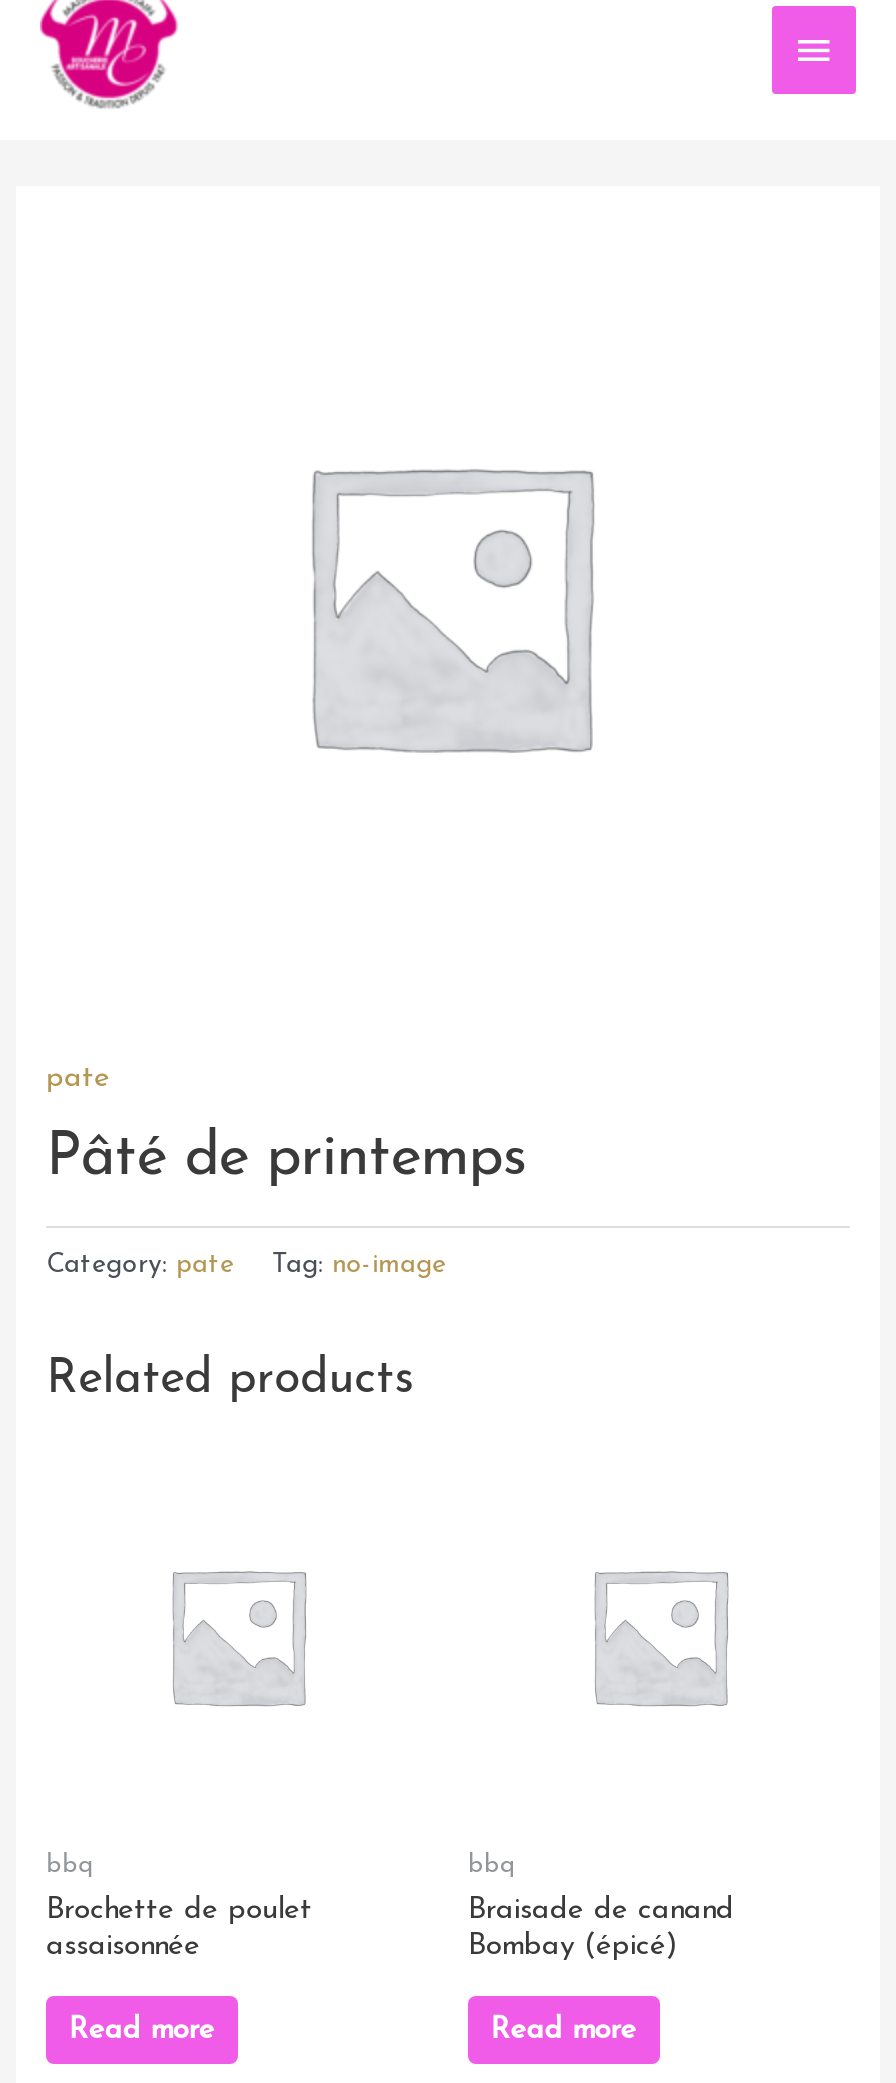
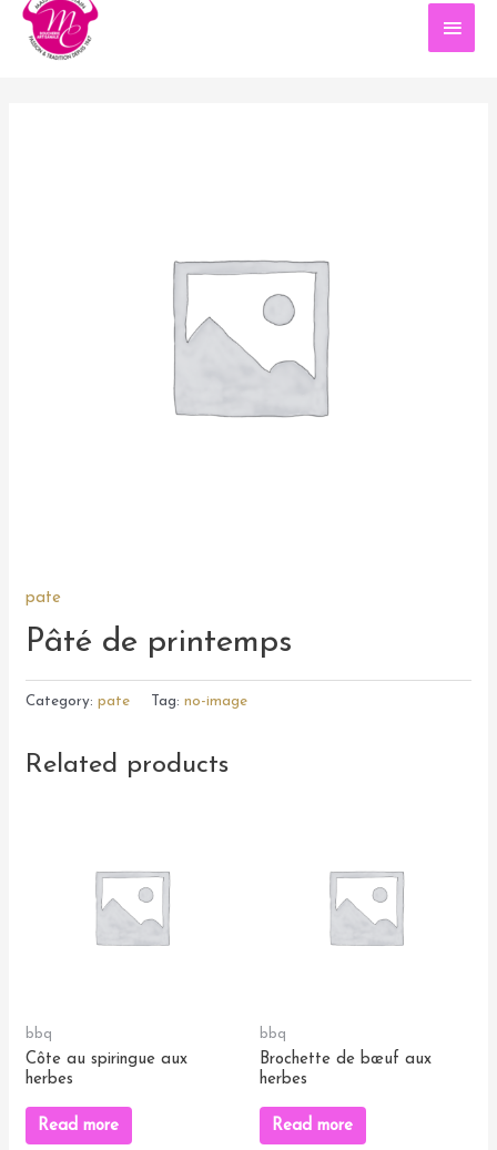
[46,1896,312,1962] Brochette de poulet | assaisonnée -> [26,1052,188,1088] Côte au spiringue aux | herbes
[468,1896,734,1962] Braisade de canand | Bombay (épicé) -> [260,1052,432,1088] Brochette de bœuf aux | herbes

